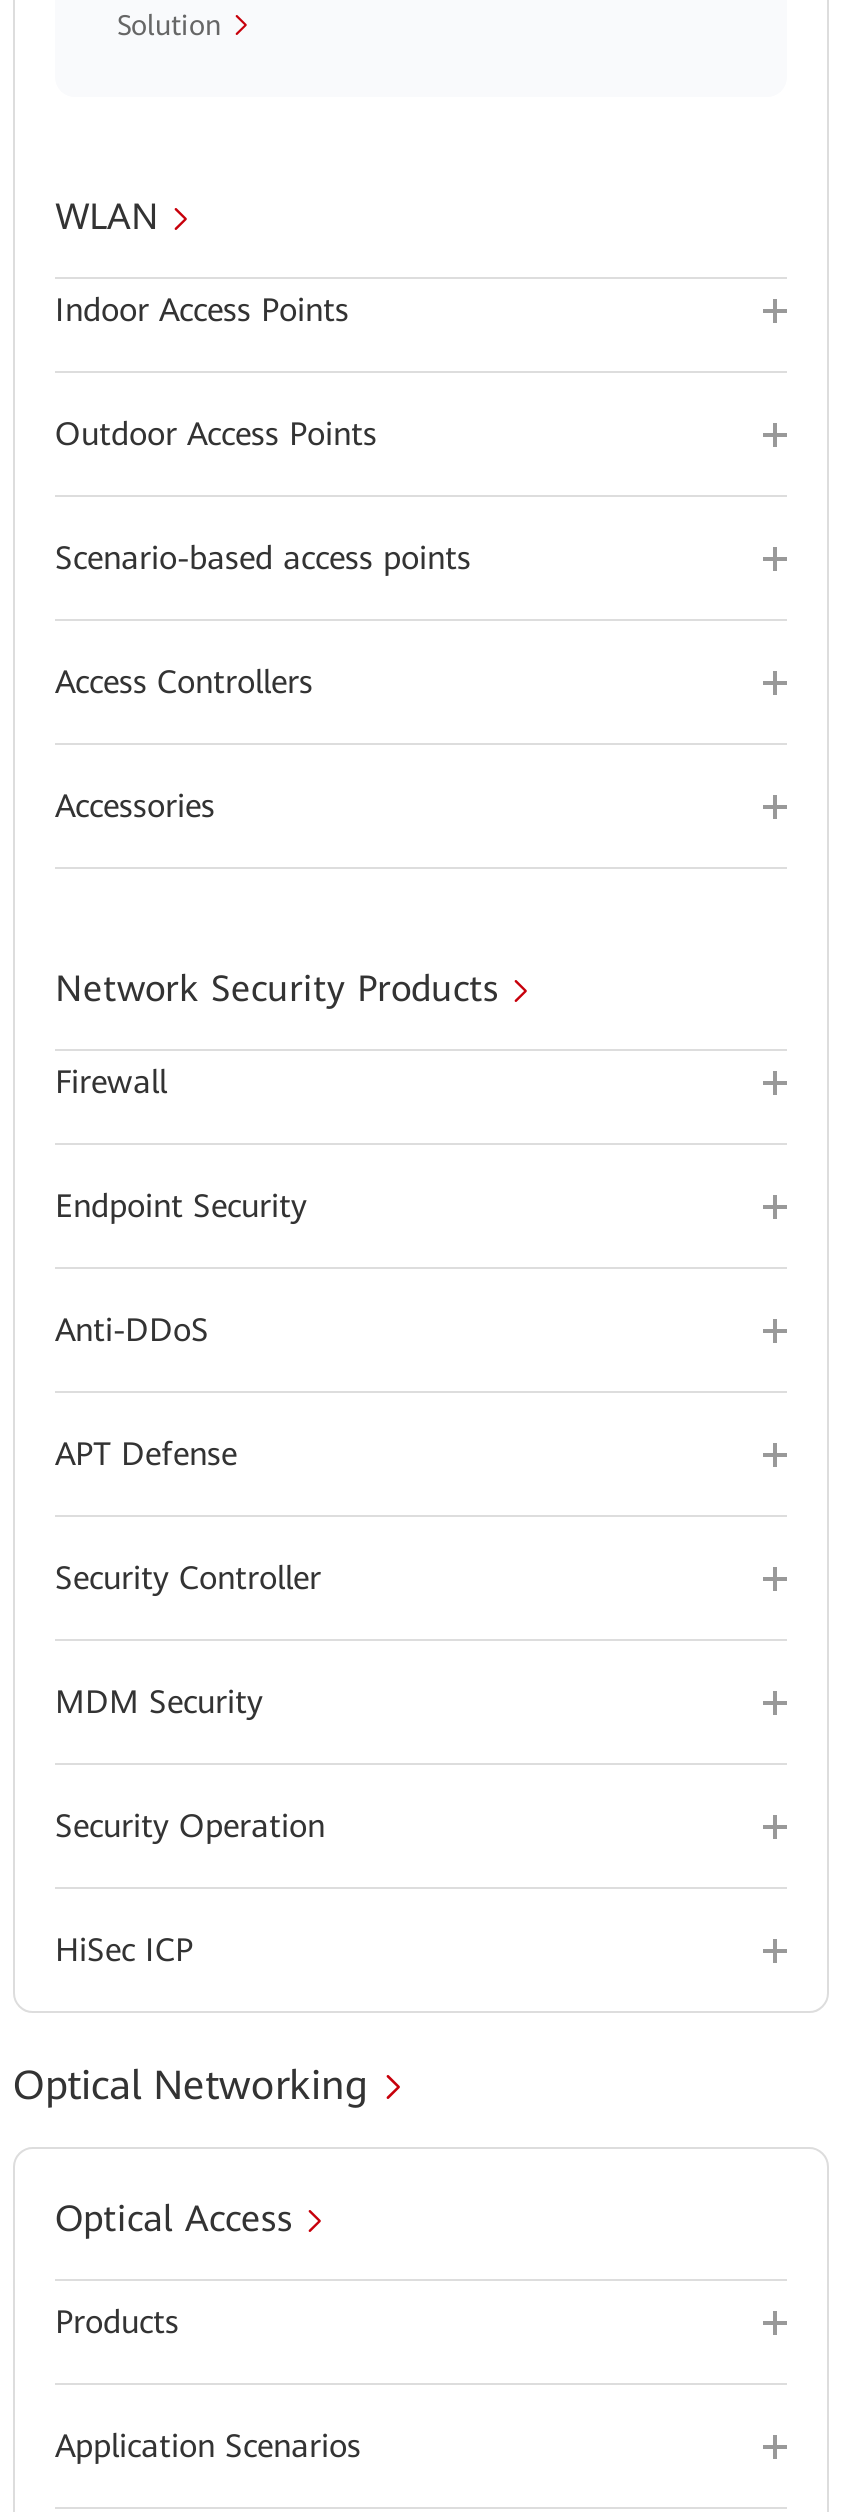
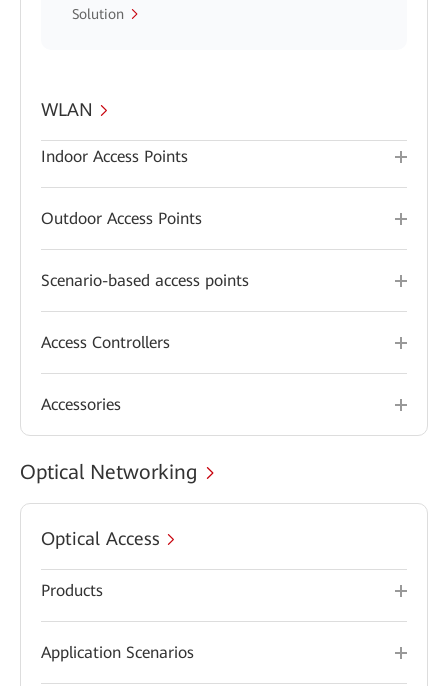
[55,967,499,1969] Network Security Products | Firewall | Endpoint Security | Anti-DDoS | APT Defense | Security Controller | MDM Security | Security Operation | HiSec ICP -> none

